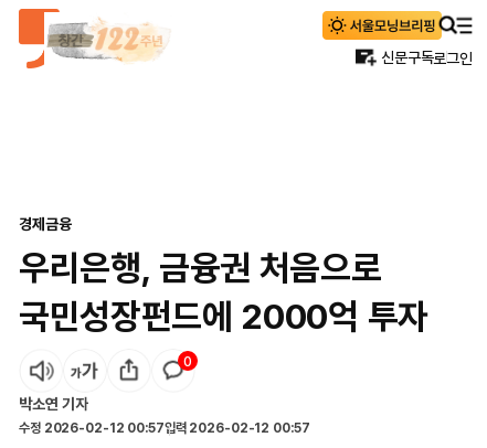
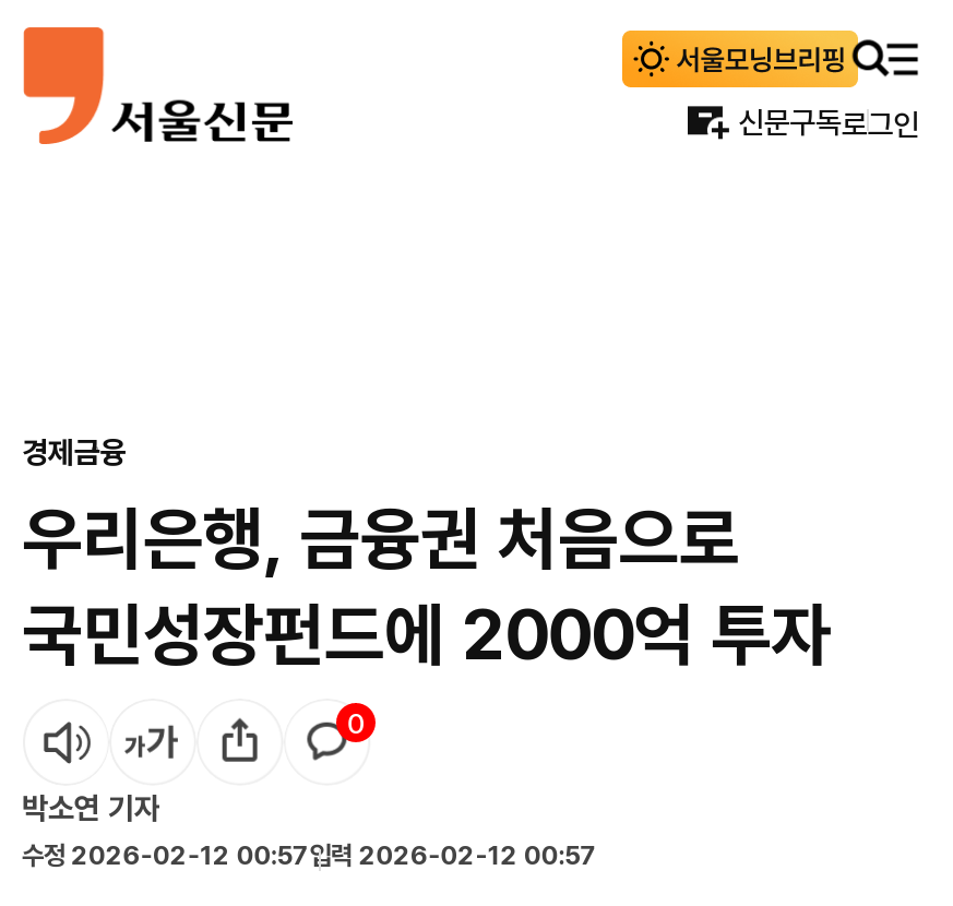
[43,12,165,67] [image] -> [28,26,308,144] [image]

